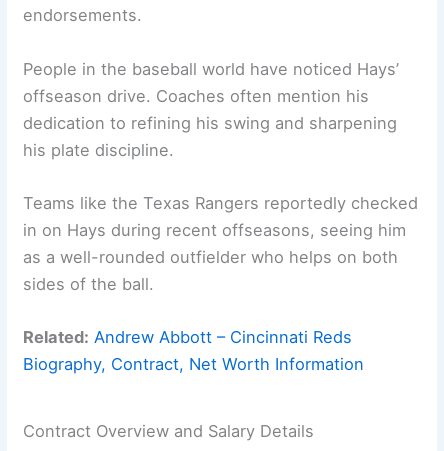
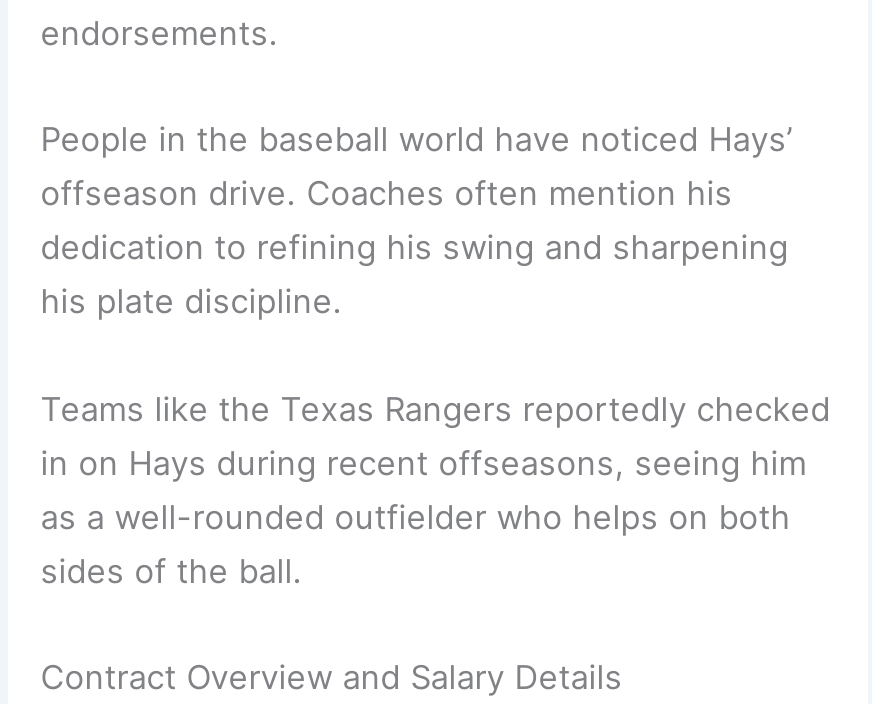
[23,327,364,374] Related: Andrew Abbott – Cincinnati Reds | Biography, Contract, Net Worth Information -> none

